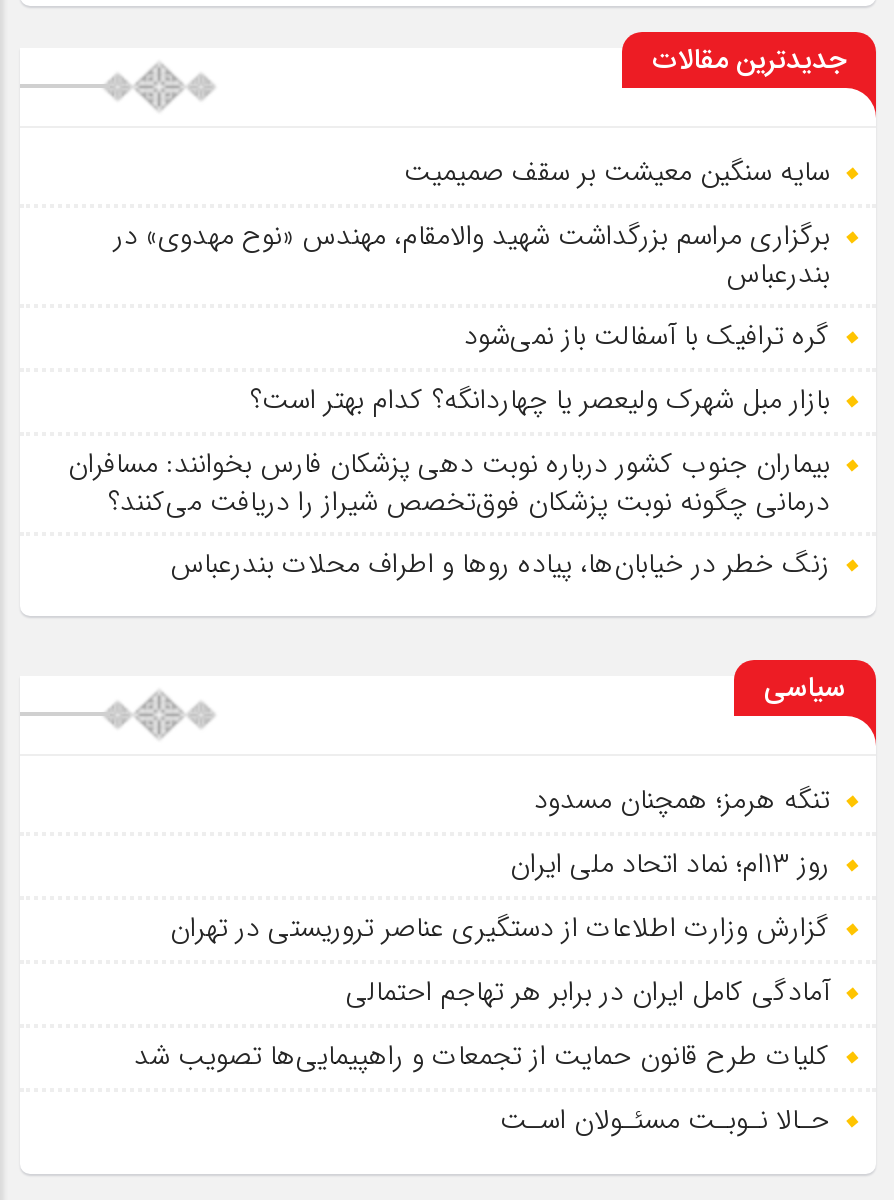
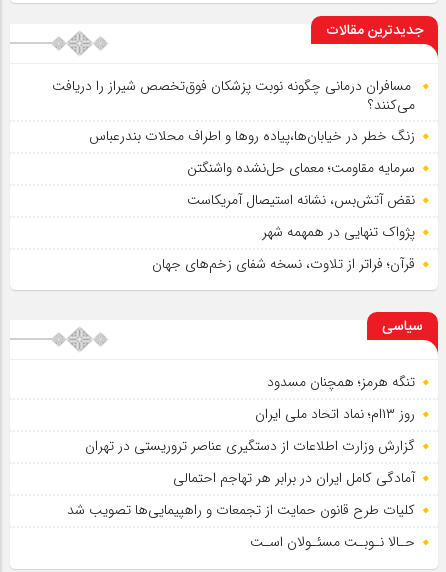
[68,150,830,586] سایه سنگین معیشت بر سقف صمیمیت | برگزاری مراسم بزرگداشت شهید والامقام، مهندس «نوح مهدوی» در | بندرعباس | گره ترافیک با آسفالت باز نمی‌شود | بازار مبل شهرک ولیعصر یا چهاردانگه؟ کدام بهتر است؟ | بیماران جنوب کشور درباره نوبت دهی پزشکان فارس بخوانند: مسافران | درمانی چگونه نوبت پزشکان فوق‌تخصص شیراز را دریافت می‌کنند؟ | زنگ خطر در خیابان‌ها، پیاده روها و اطراف محلات بندرعباس -> [52,75,415,275] مسافران درمانی چگونه نوبت پزشکان فوق‌تخصص شیراز را دریافت | می‌کنند؟ | زنگ خطر در خیابان‌ها،پیاده روها و اطراف محلات بندرعباس | سرمایه مقاومت؛ معمای حل‌نشده واشنگتن | نقض آتش‌بس، نشانه استیصال آمریکاست | پژواک تنهایی در همهمه شهر | قرآن؛ فراتر از تلاوت، نسخه شفای زخم‌های جهان

